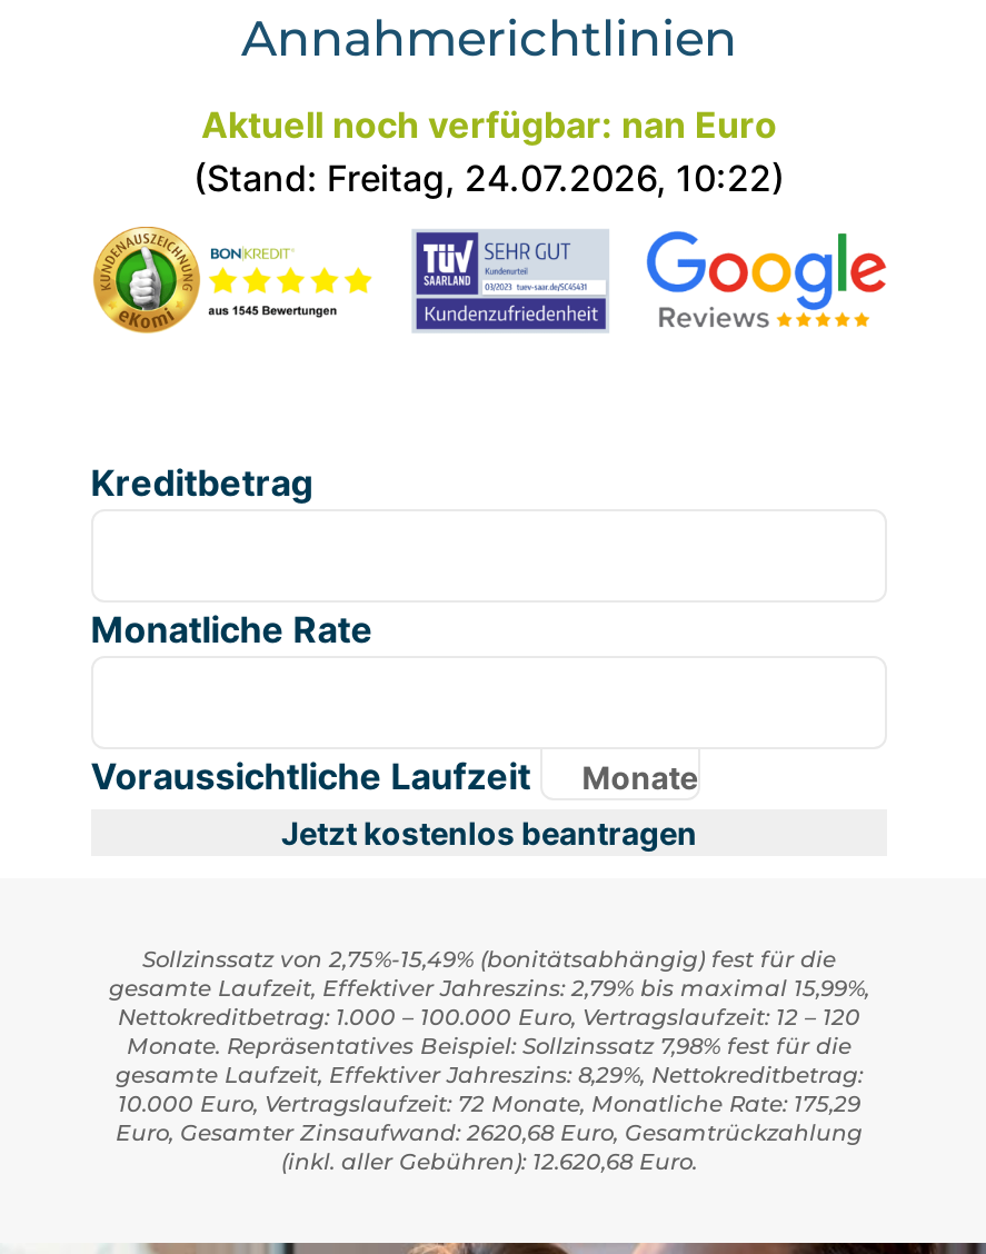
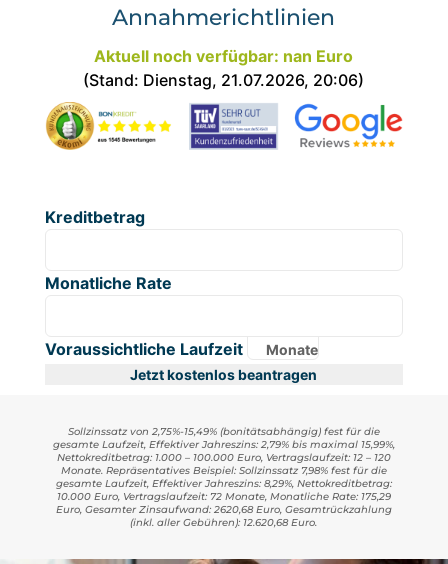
[193,156,785,200] (Stand: Freitag, 24.07.2026, 10:22) -> [83,70,364,90] (Stand: Dienstag, 21.07.2026, 20:06)

